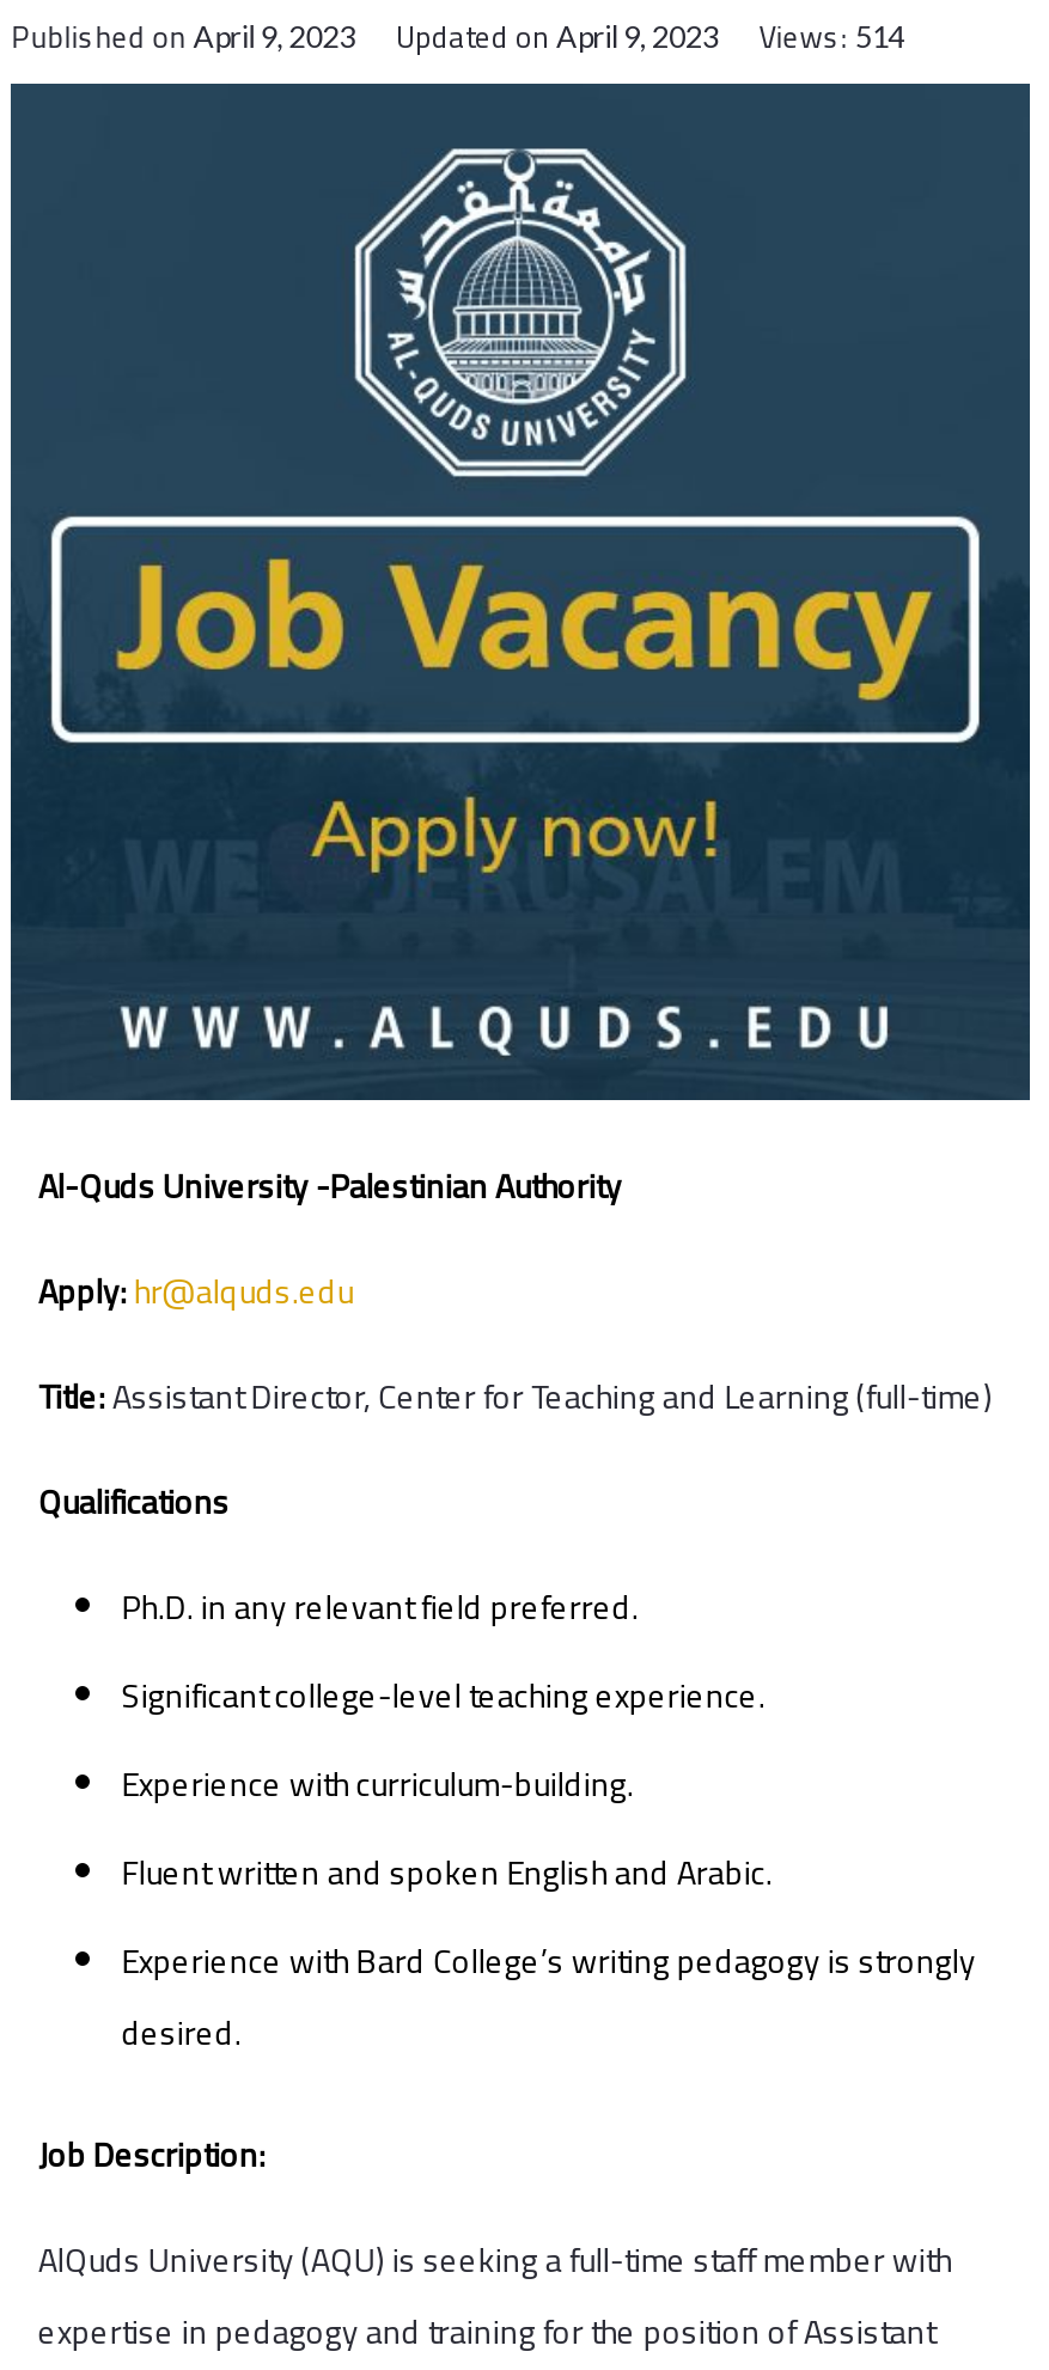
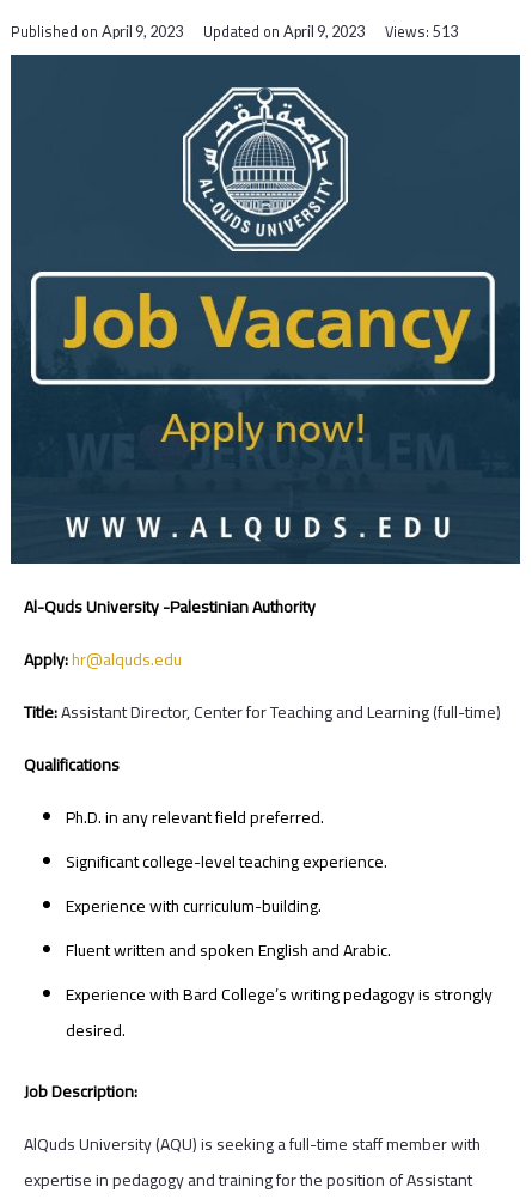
[11,11,905,66] Published on April 9, 2023 Updated on April 9, 2023 Views: 514 -> [11,18,458,46] Published on April 9, 2023 Updated on April 9, 2023 Views: 513

